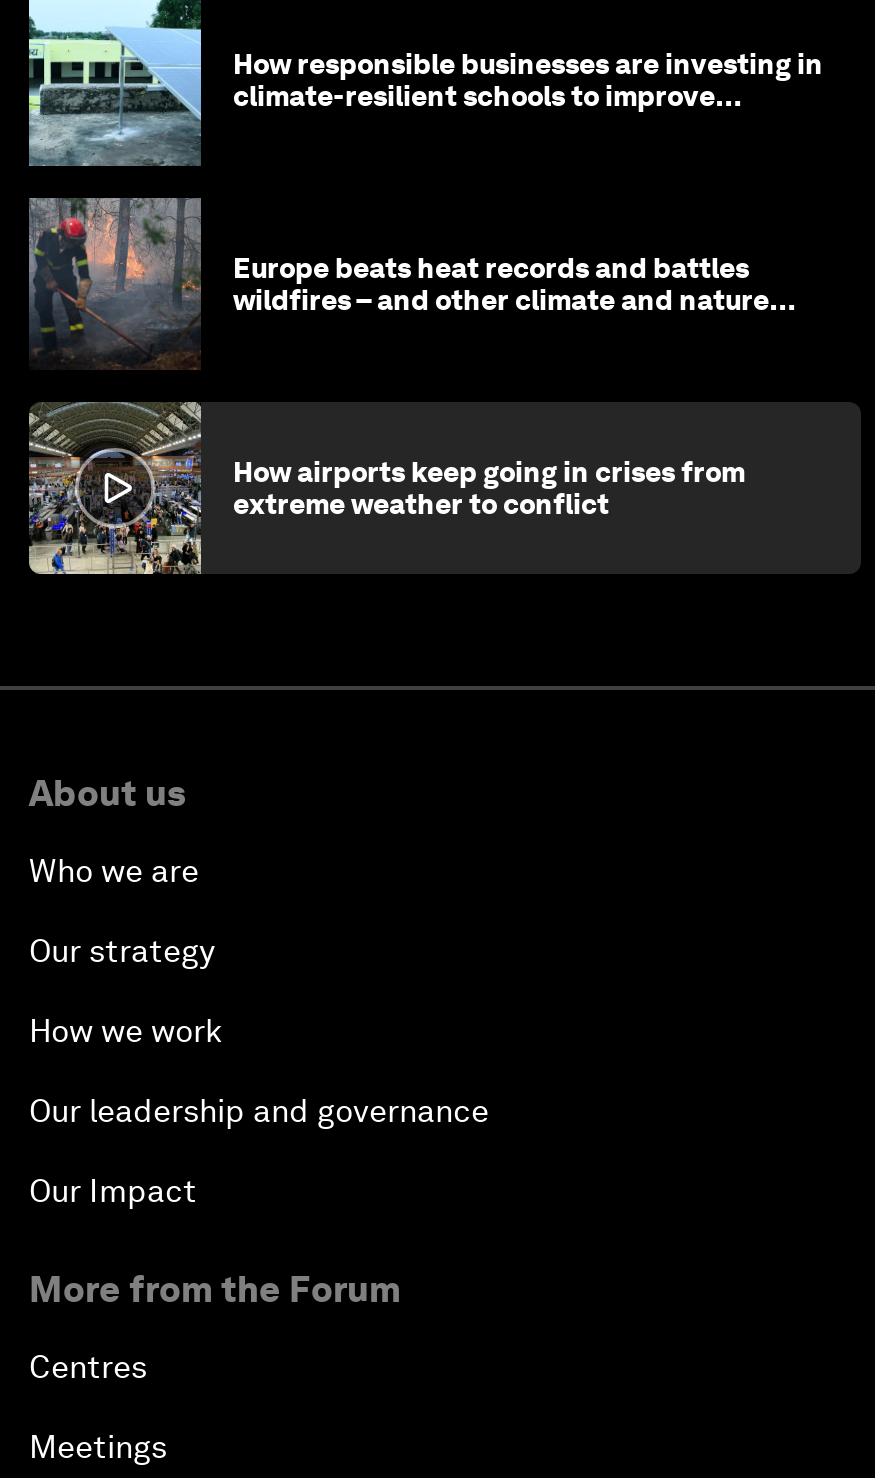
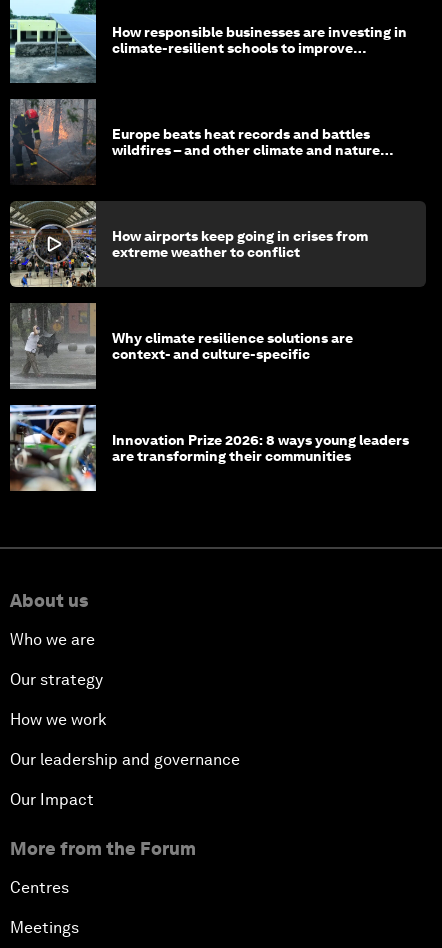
none -> [9,303,353,390] [image] | Why climate resilience solutions are | context- and culture-specific
none -> [9,404,409,492] [image] | Innovation Prize 2026: 8 ways young leaders | are transforming their communities

